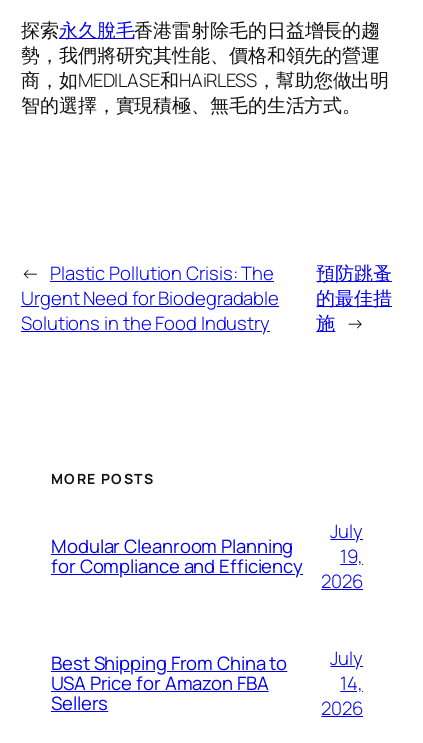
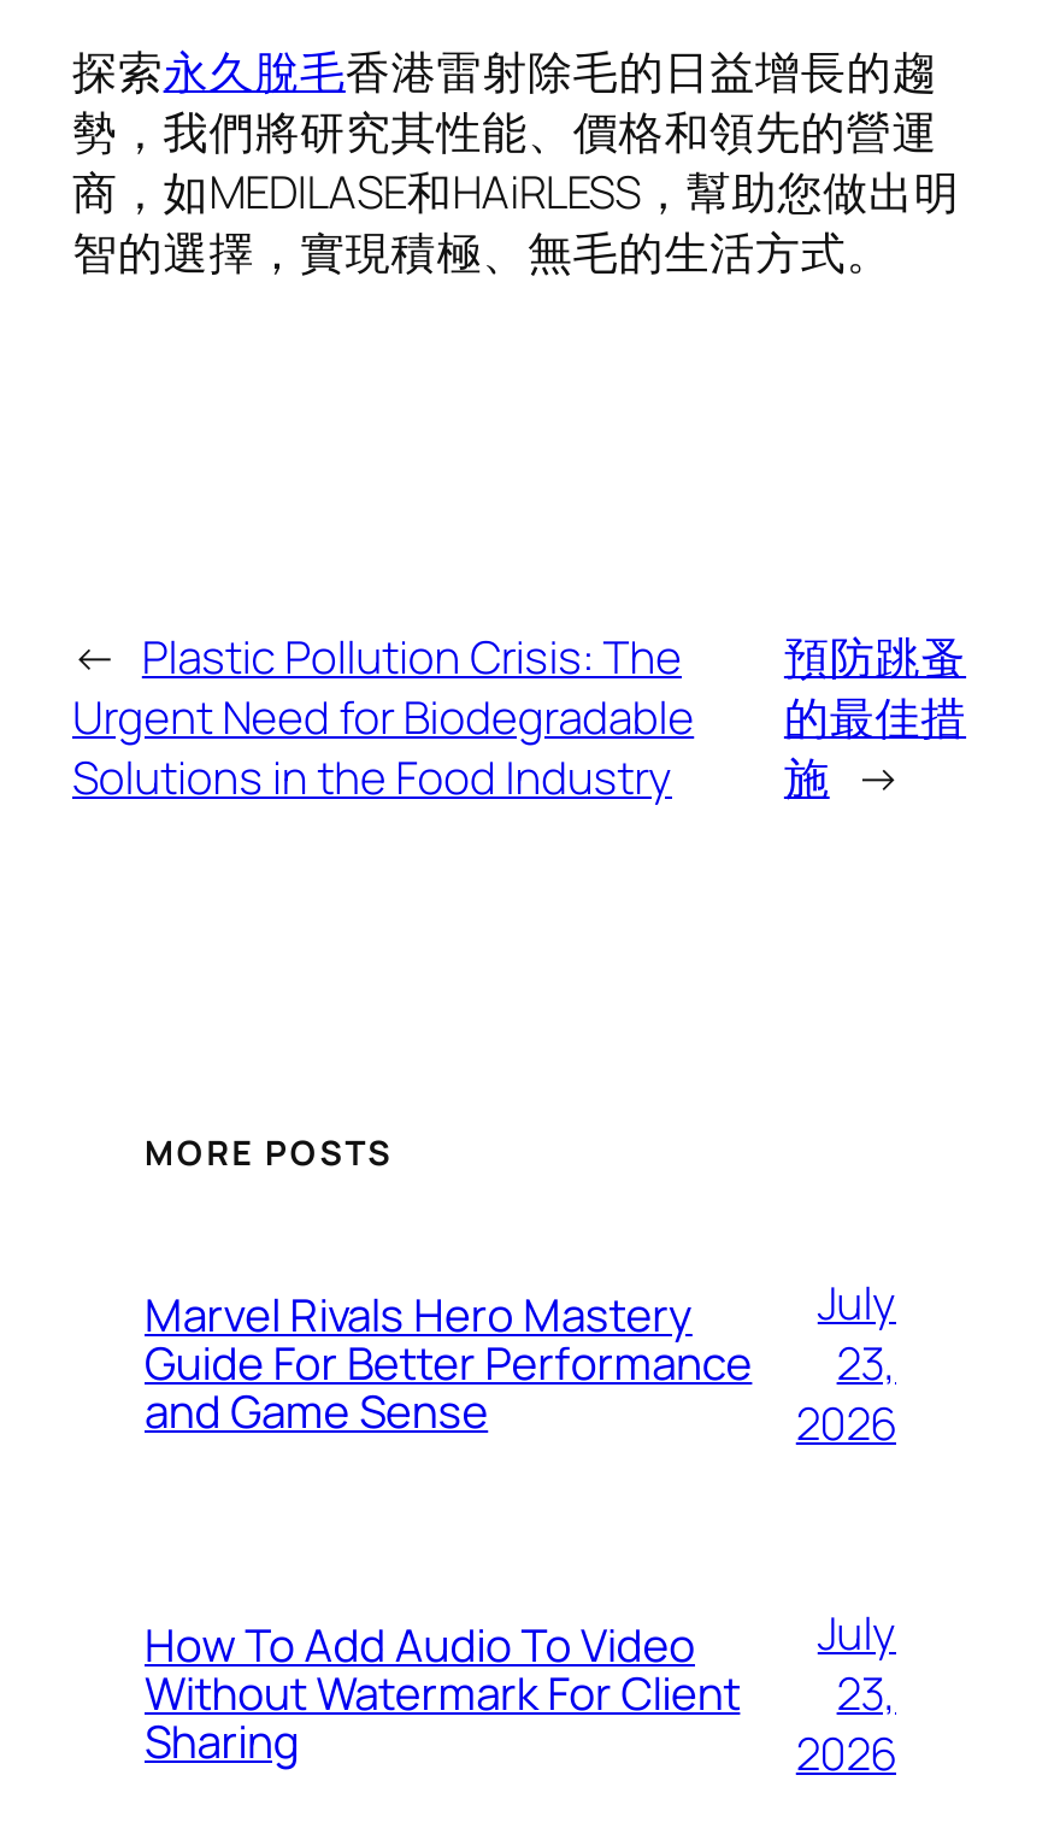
[51,533,303,579] Modular Cleanroom Planning | for Compliance and Efficiency -> [145,1284,752,1443] Marvel Rivals Hero Mastery | Guide For Better Performance | and Game Sense
[340,543,363,569] 19, -> [837,1331,896,1394] 23,
[51,650,287,716] Best Shipping From China to | USA Price for Amazon FBA | Sellers -> [145,1614,740,1773] How To Add Audio To Video | Without Watermark For Client | Sharing
[340,670,363,696] 14, -> [837,1661,896,1724] 23,

